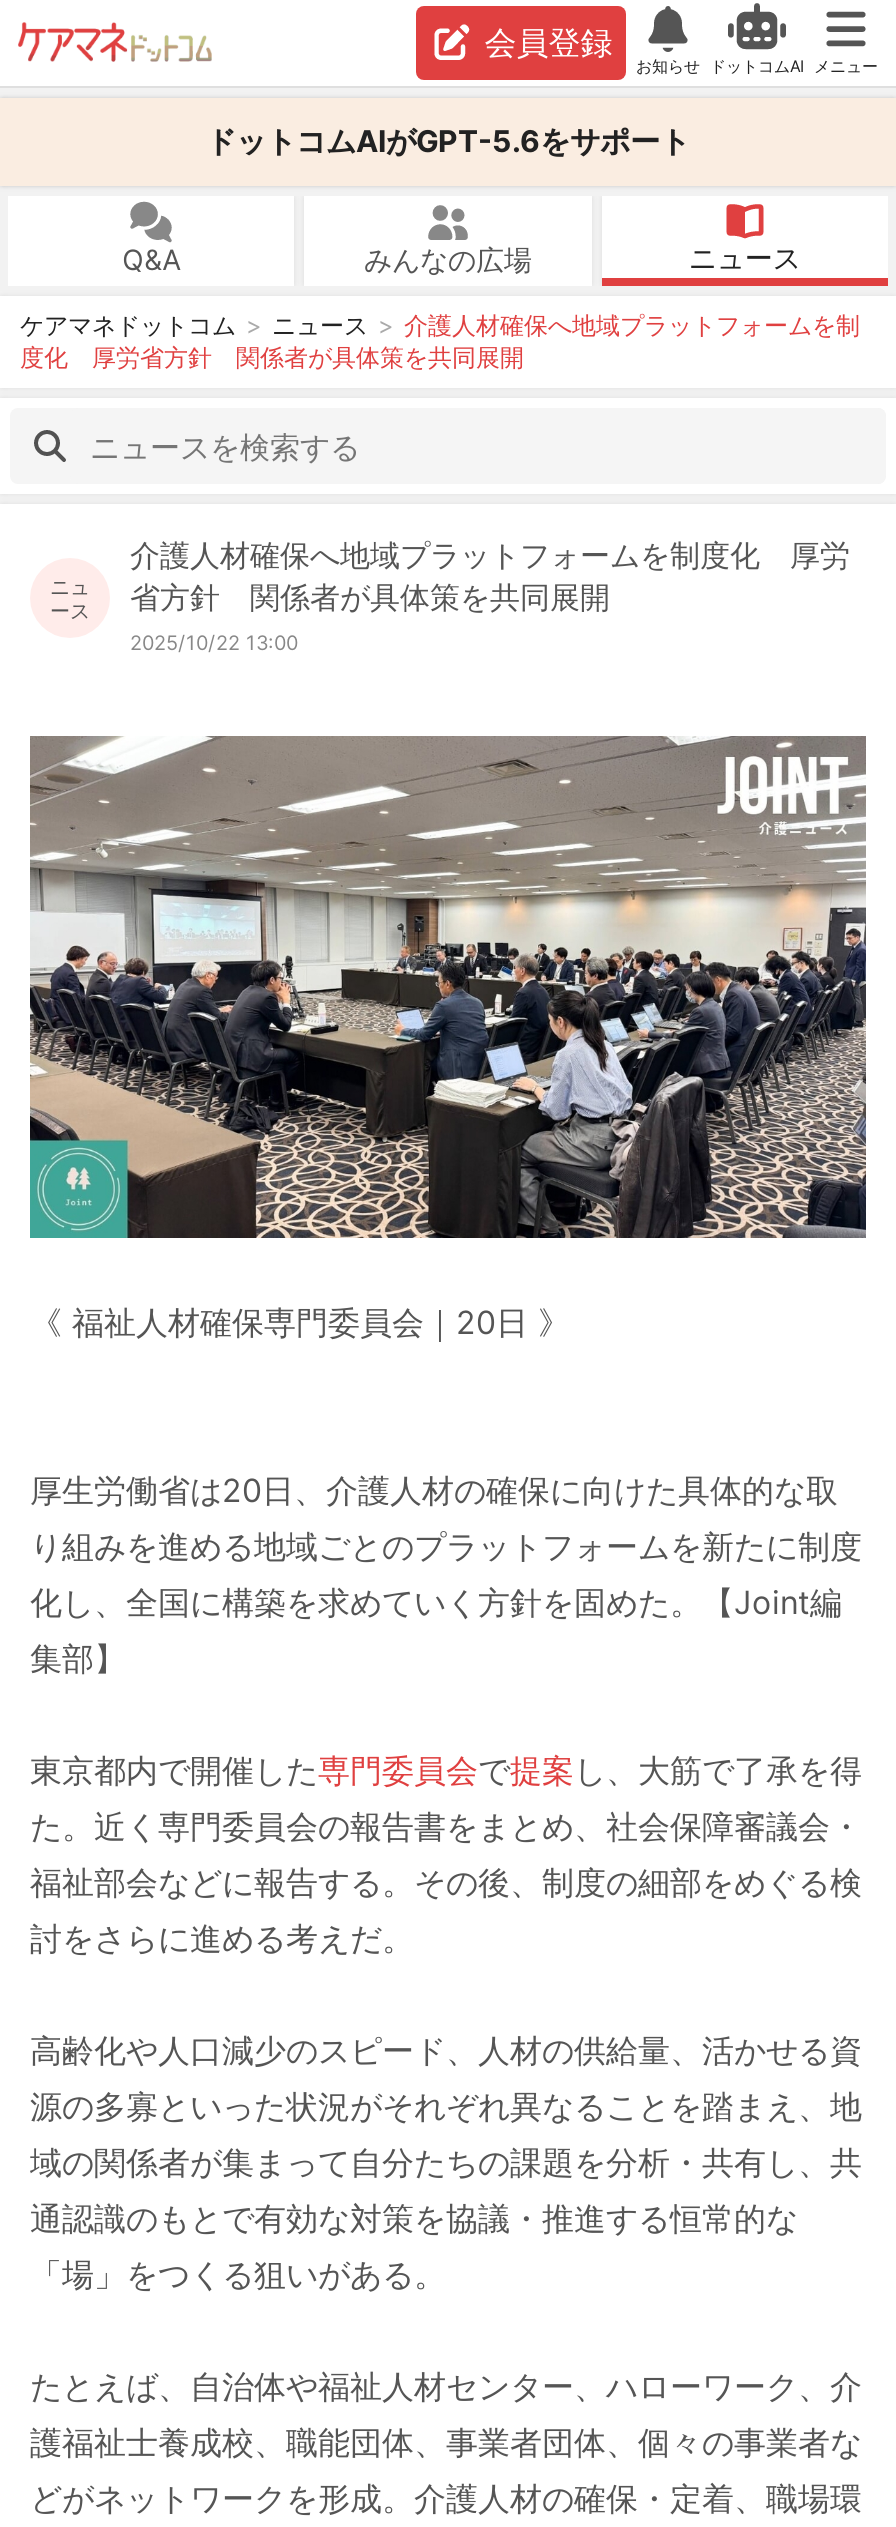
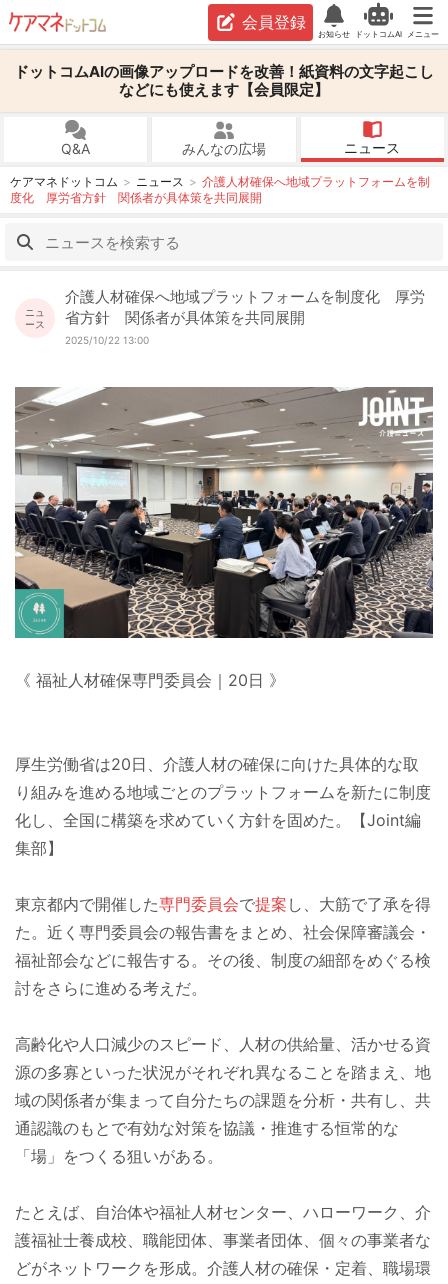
[206,122,690,160] ドットコムAIがGPT-5.6をサポート -> [14,62,434,99] ドットコムAIの画像アップロードを改善！紙資料の文字起こし | などにも使えます【会員限定】

